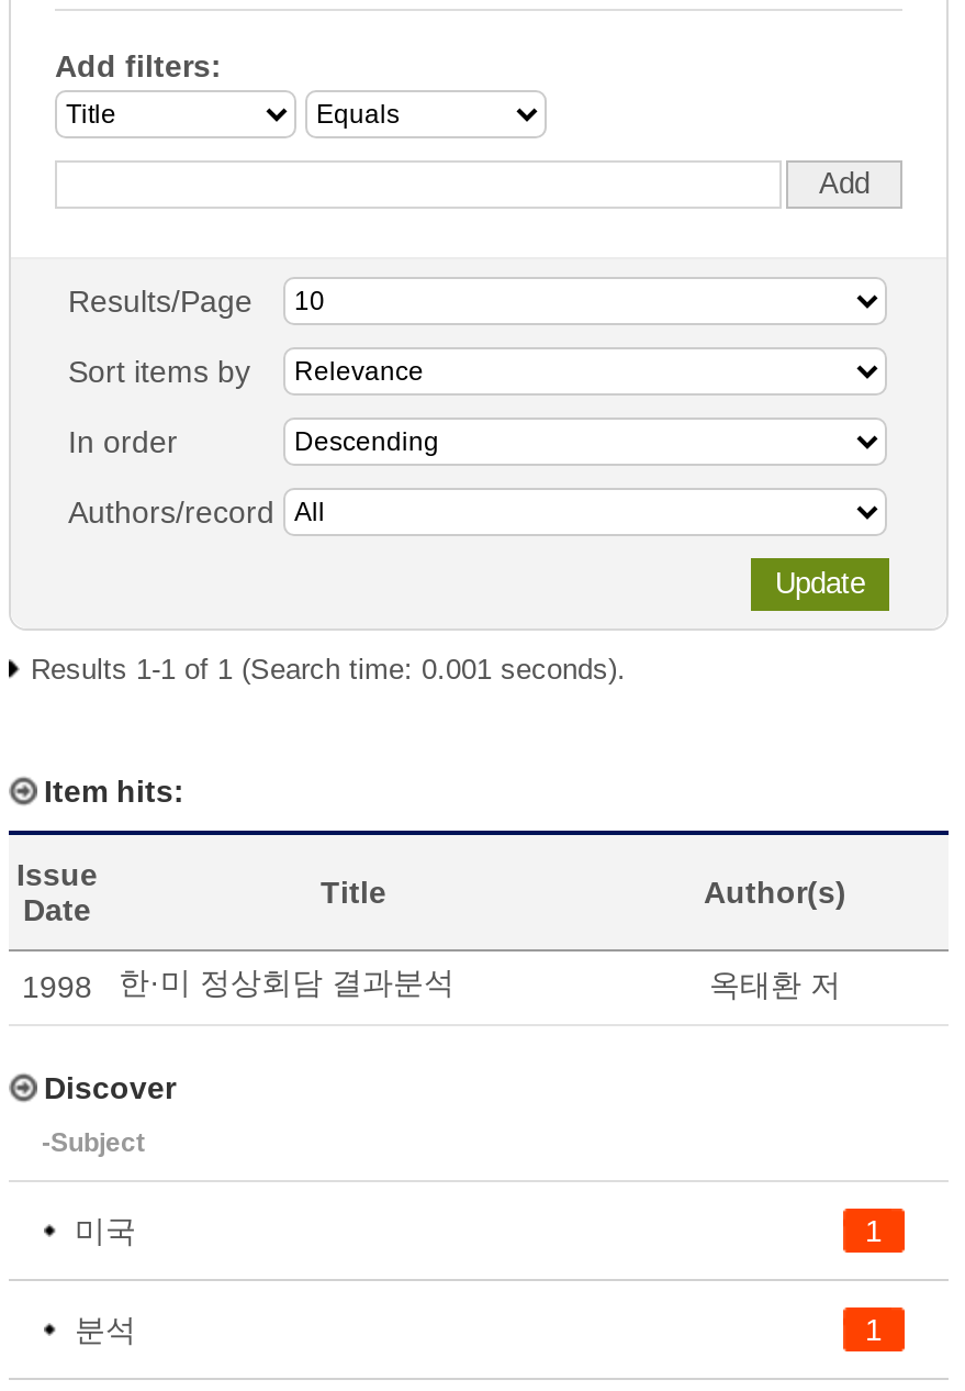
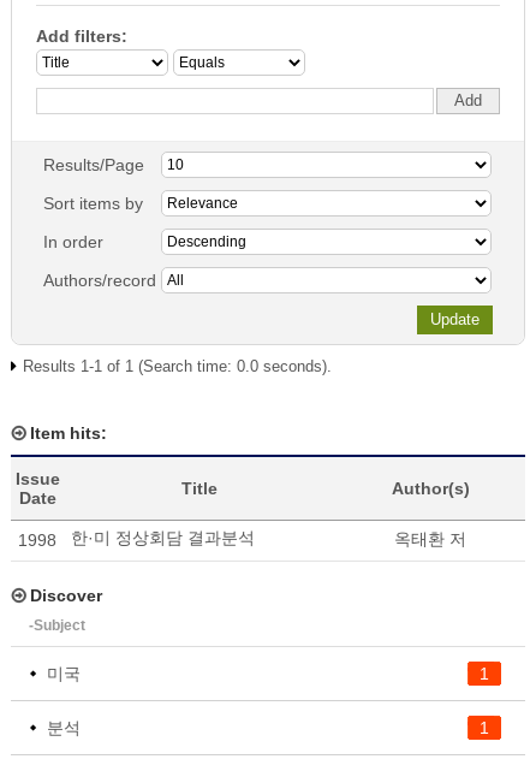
[31,652,626,685] Results 1-1 of 1 (Search time: 0.001 seconds). -> [23,357,332,375] Results 1-1 of 1 (Search time: 0.0 seconds).

